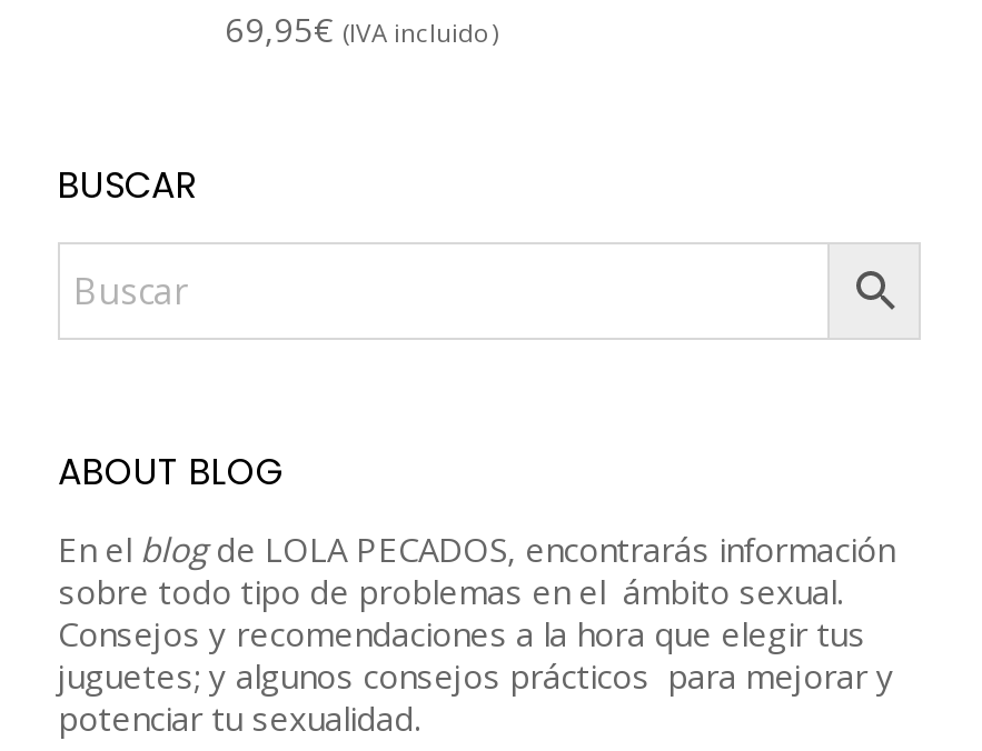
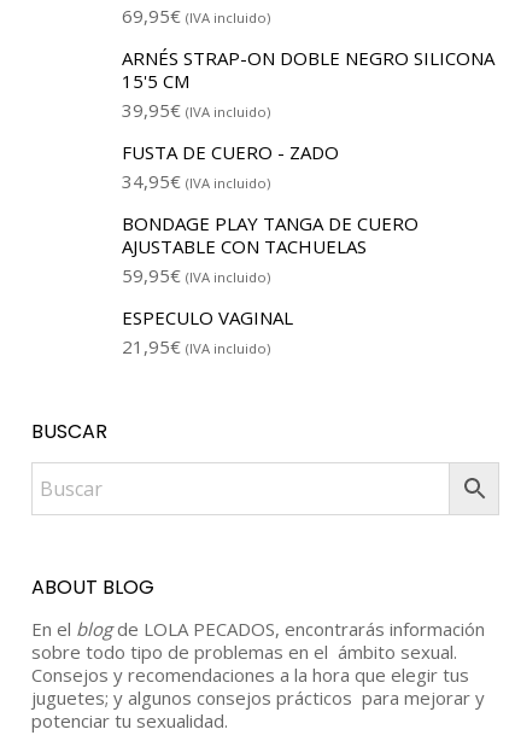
none -> [122,46,494,358] ARNÉS STRAP-ON DOBLE NEGRO SILICONA | 15'5 CM | 39,95€ (IVA incluido) | FUSTA DE CUERO - ZADO | 34,95€ (IVA incluido) | BONDAGE PLAY TANGA DE CUERO | AJUSTABLE CON TACHUELAS | 59,95€ (IVA incluido) | ESPECULO VAGINAL | 21,95€ (IVA incluido)

